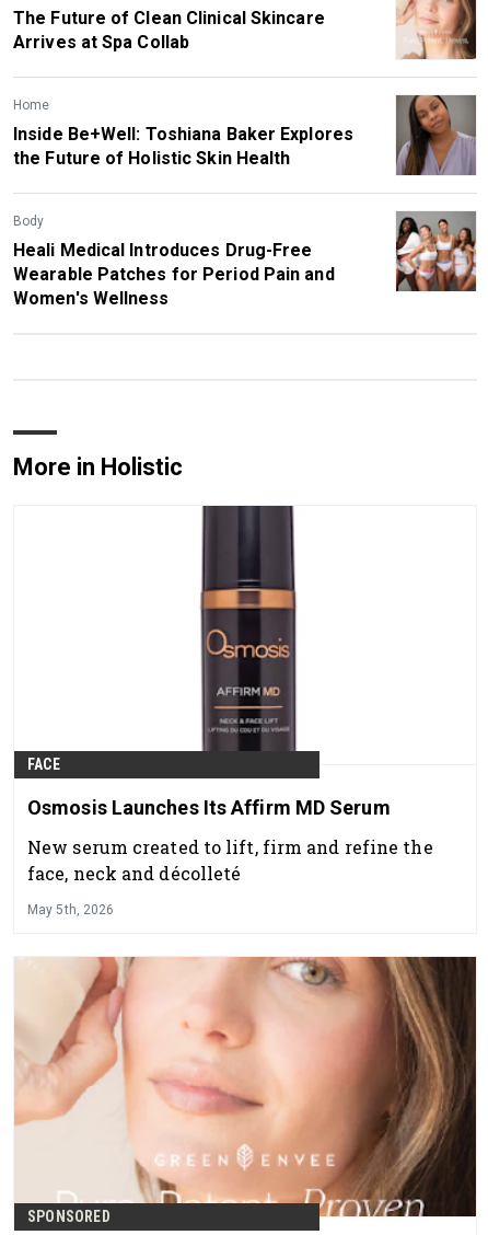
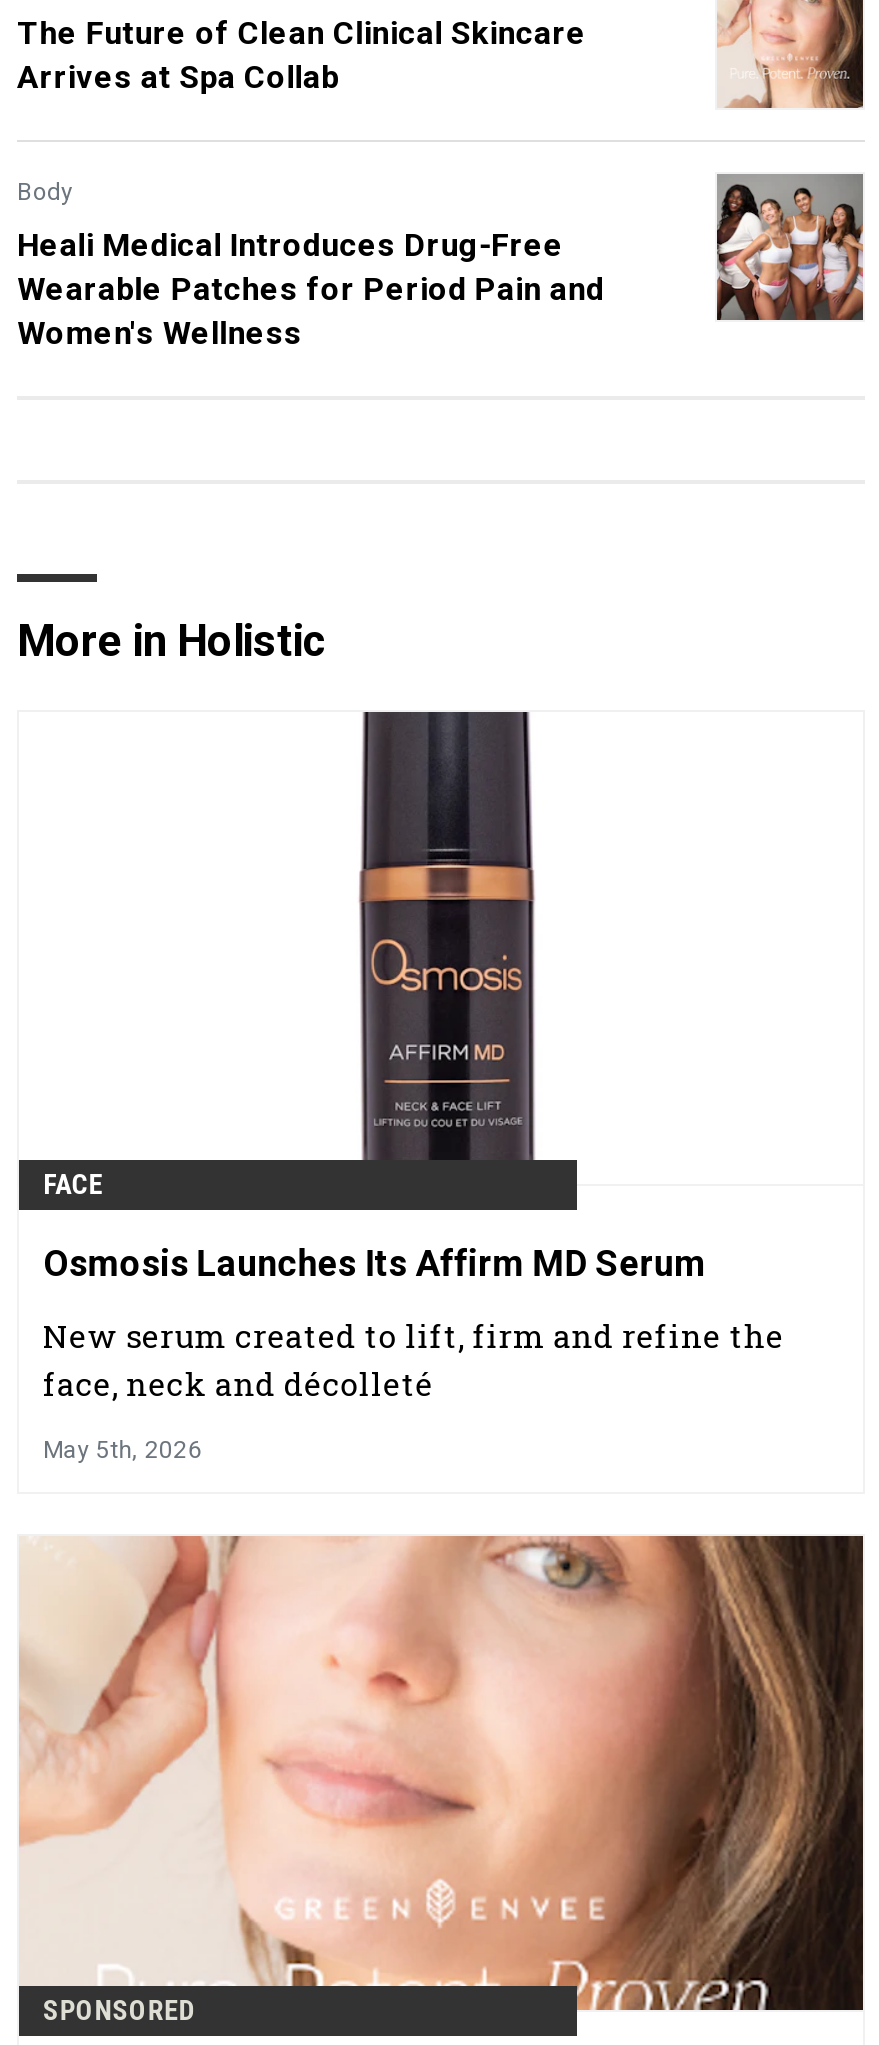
[13,95,477,175] [image] | Home | Inside Be+Well: Toshiana Baker Explores | the Future of Holistic Skin Health -> none

